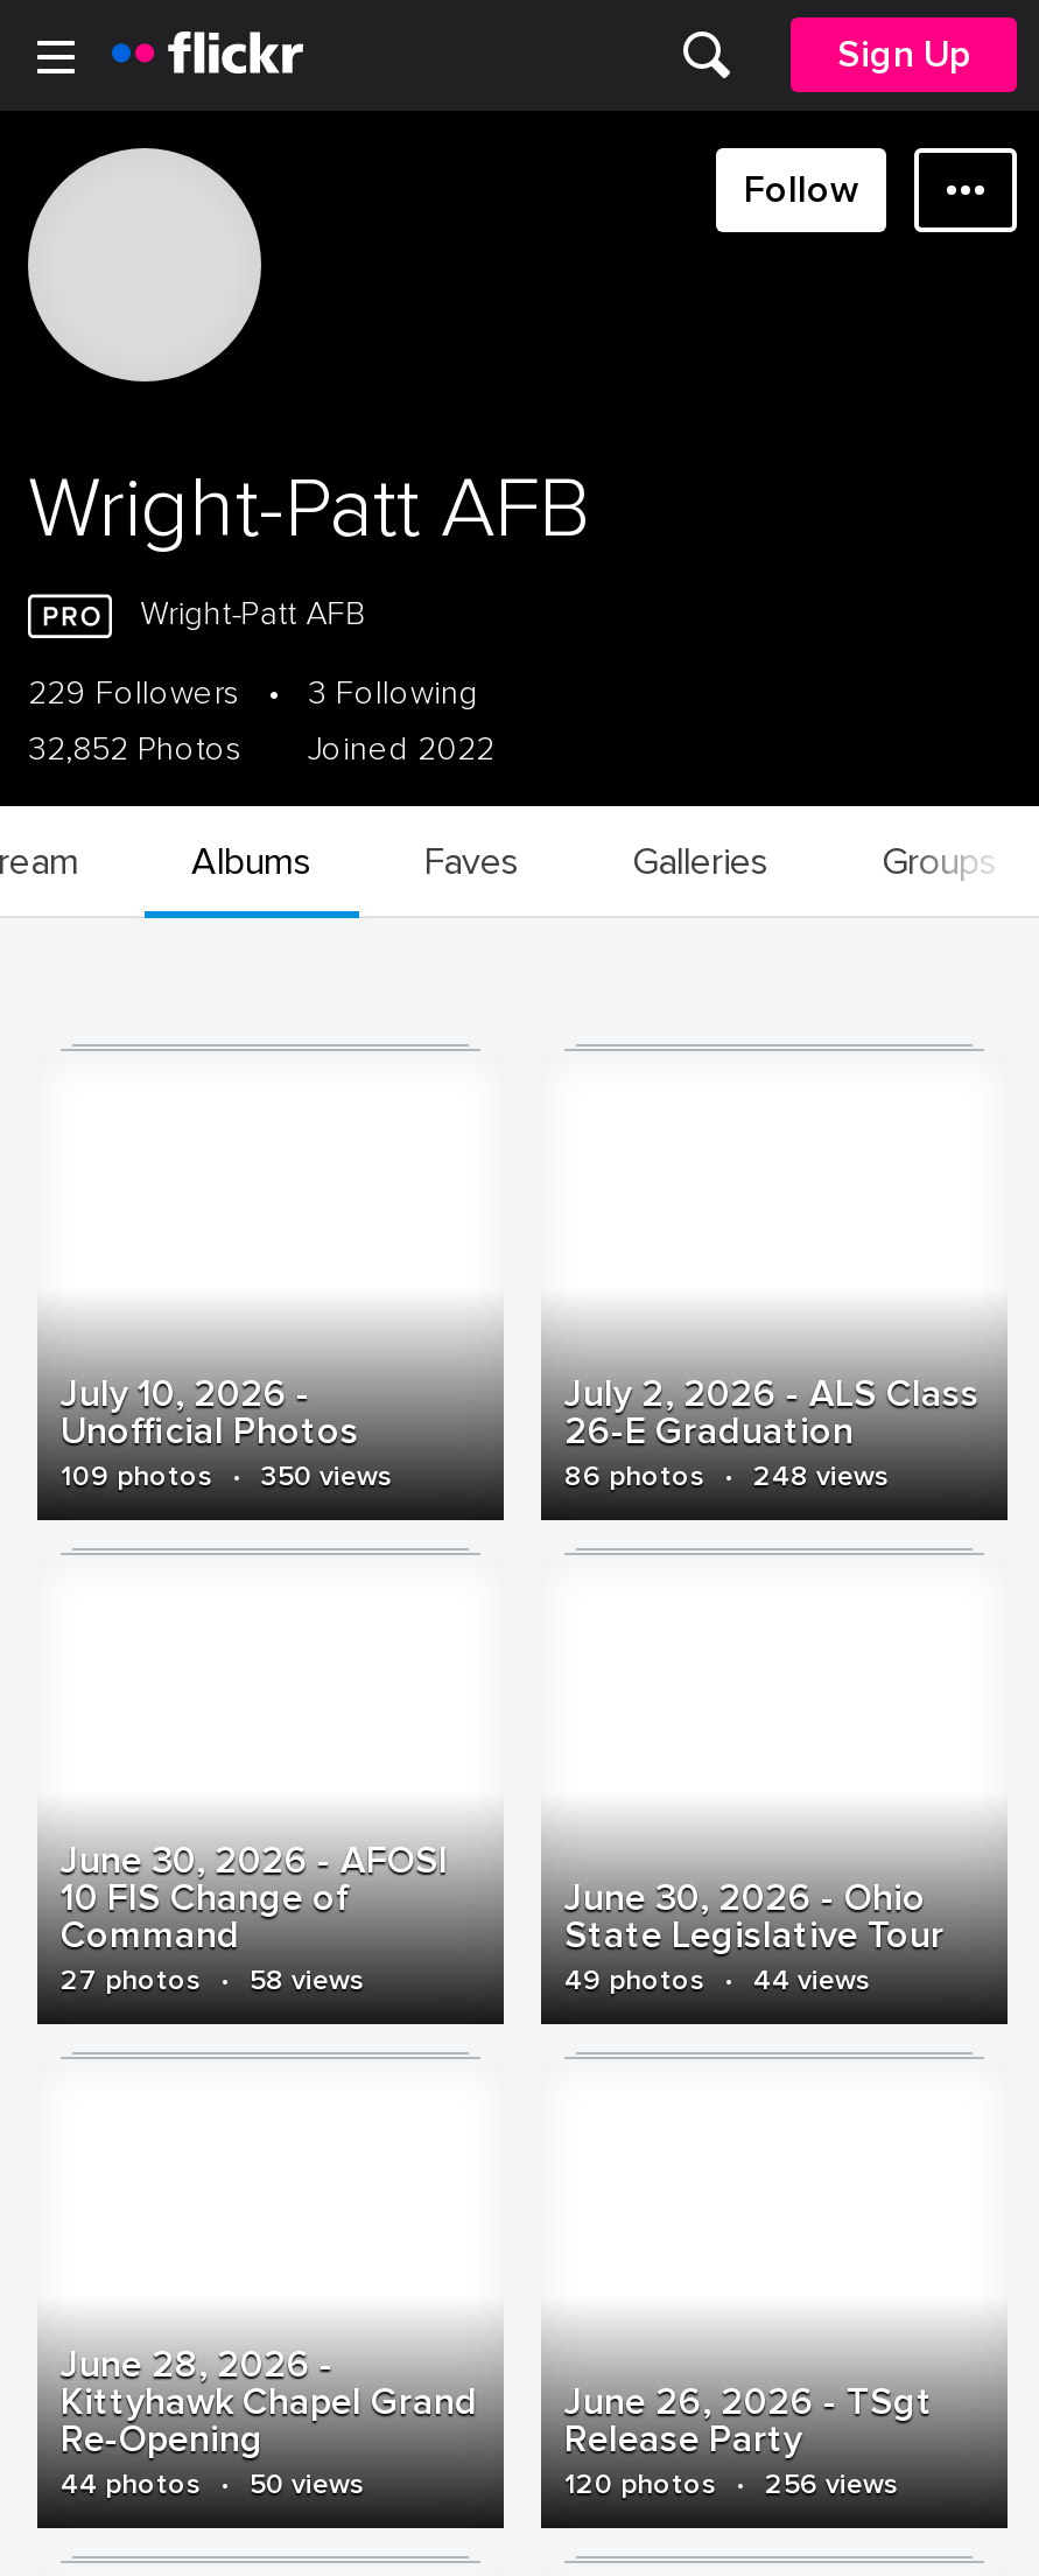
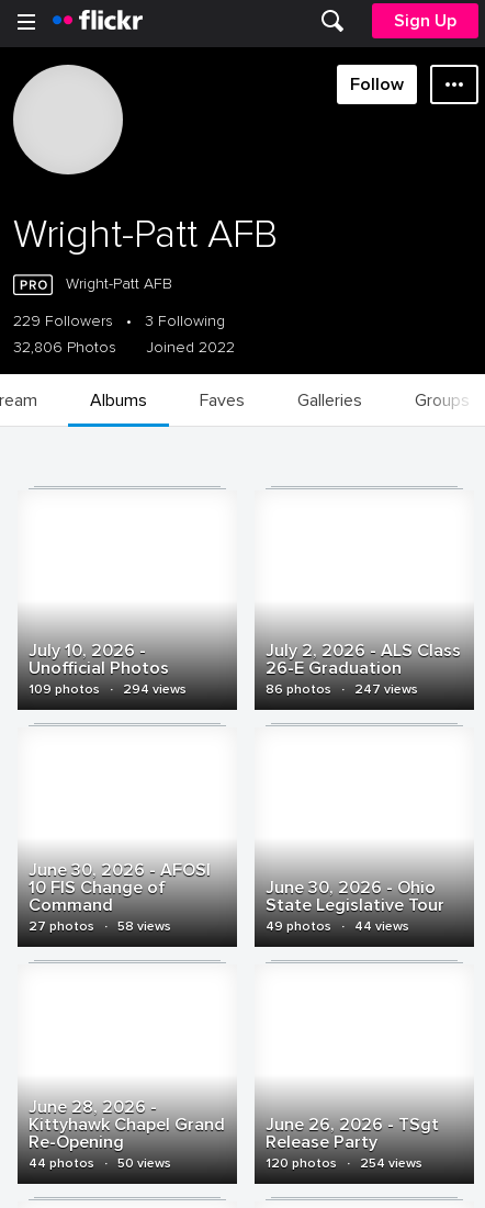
[28,729,494,769] 32,852 Photos Joined 2022 -> [13,338,235,357] 32,806 Photos Joined 2022
[61,1459,392,1494] 109 photos · 350 views -> [29,681,187,698] 109 photos · 294 views
[564,1459,889,1494] 86 photos · 248 views -> [266,681,418,698] 86 photos · 247 views
[564,2467,898,2502] 120 photos · 256 views -> [266,1155,422,1172] 120 photos · 254 views

